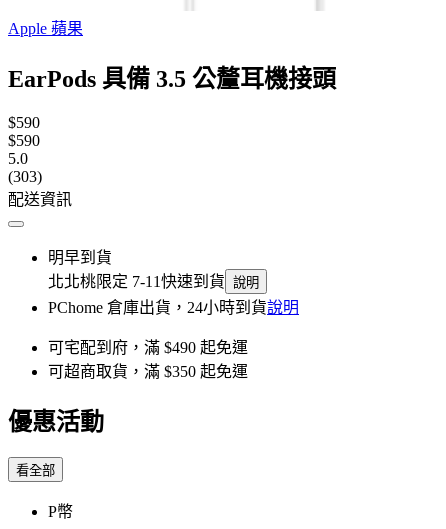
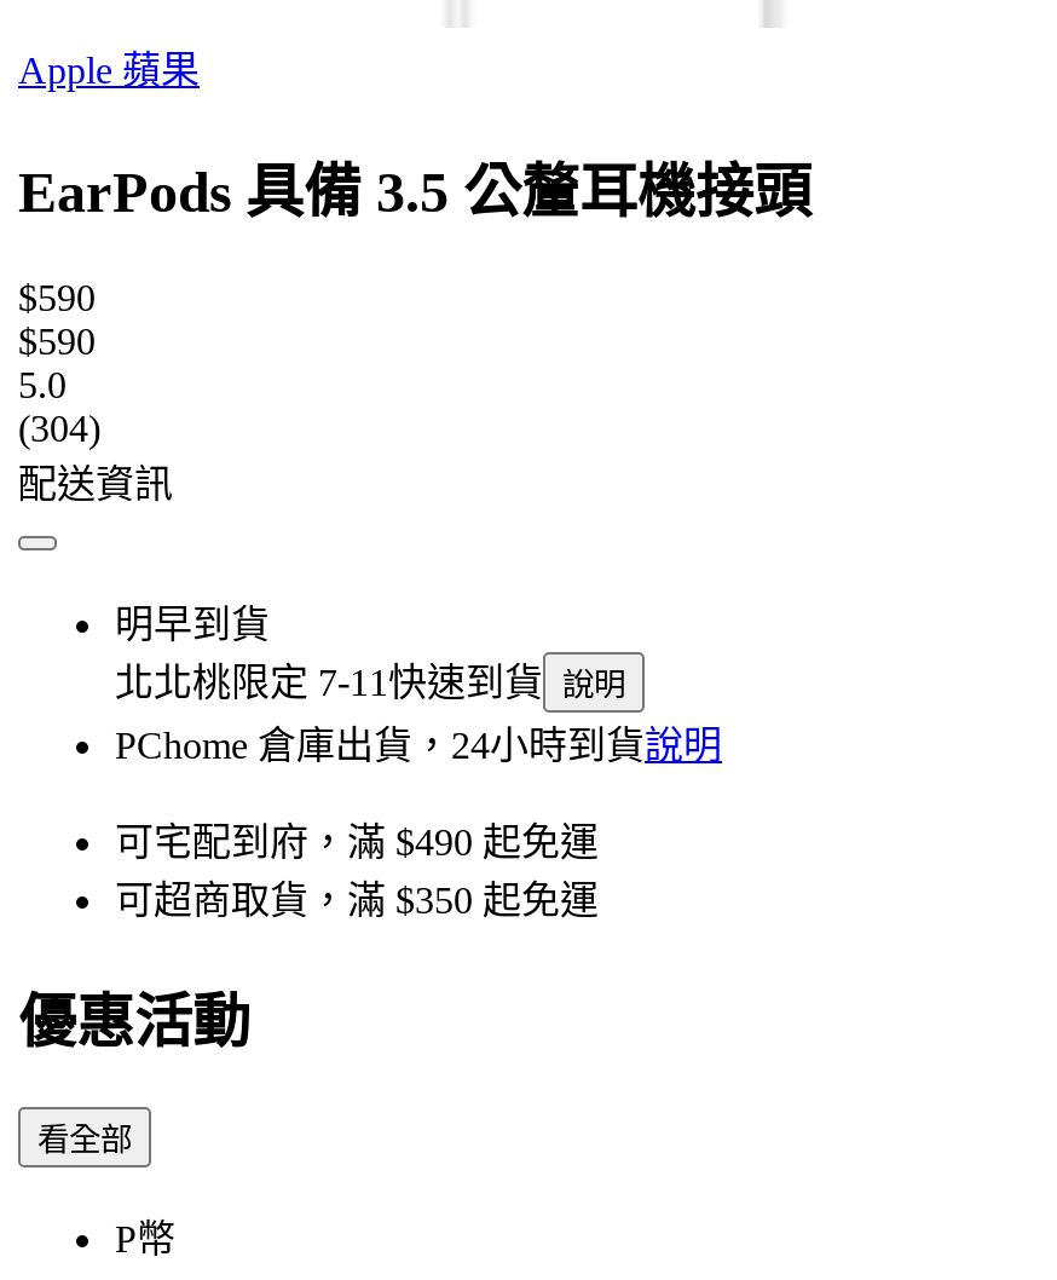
[8,168,42,185] (303) -> [18,407,100,448] (304)

